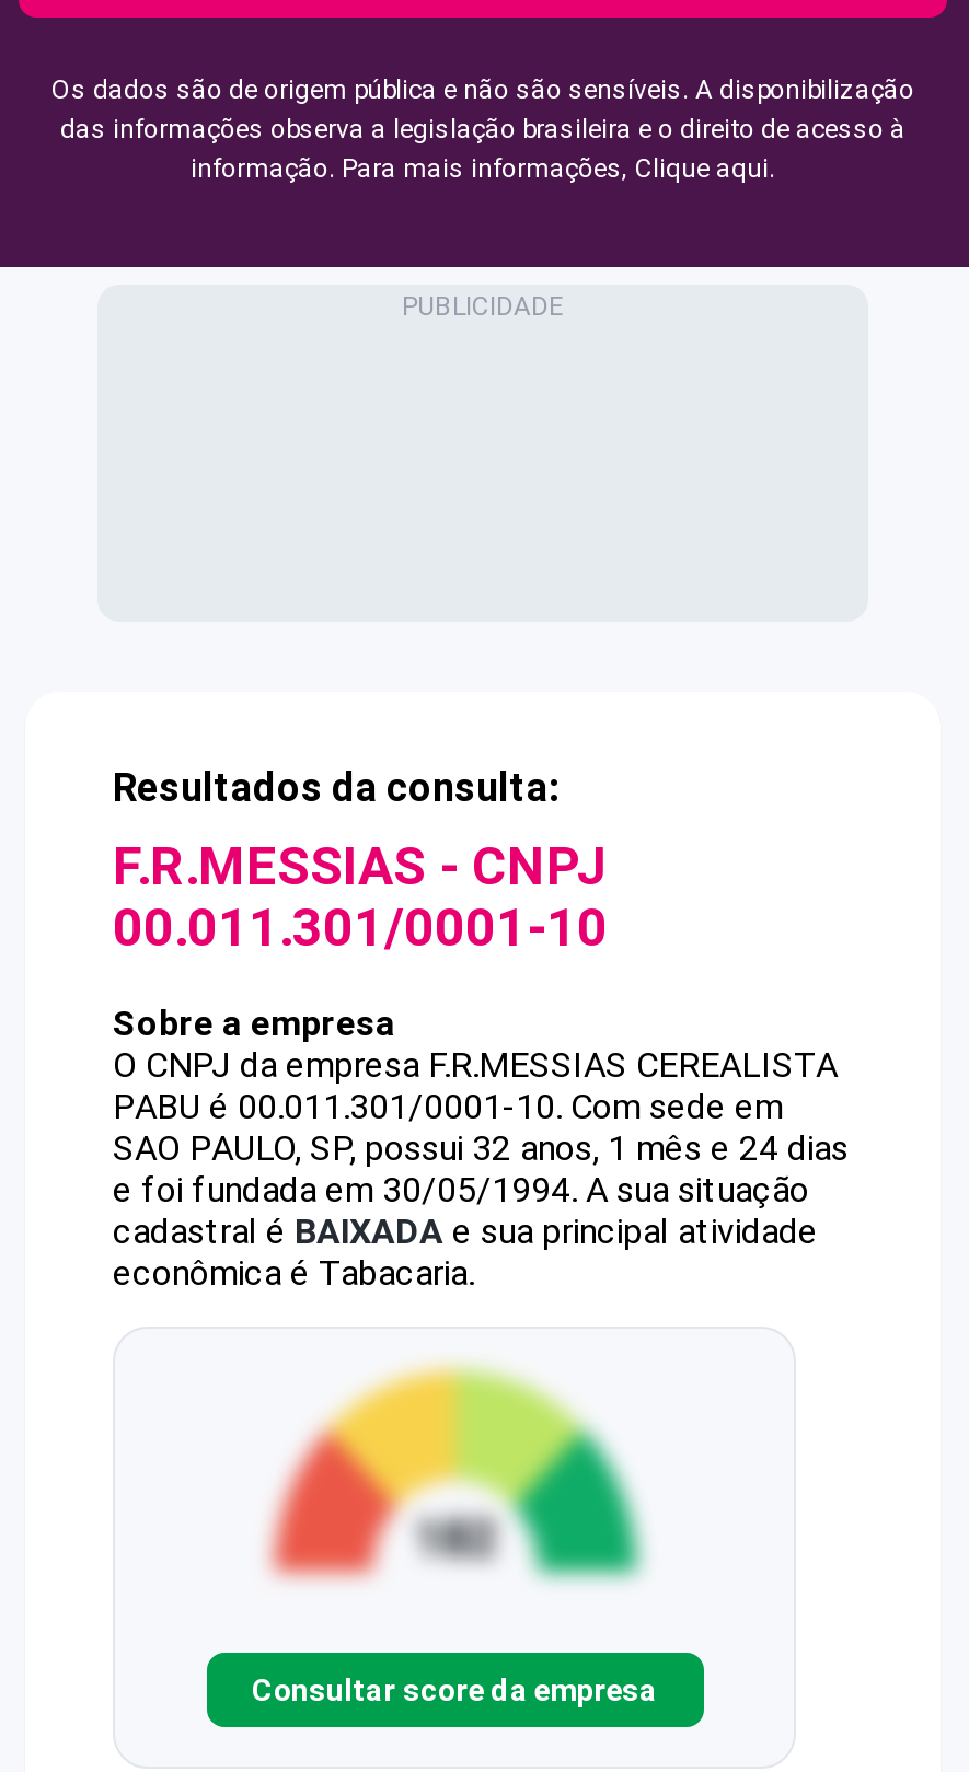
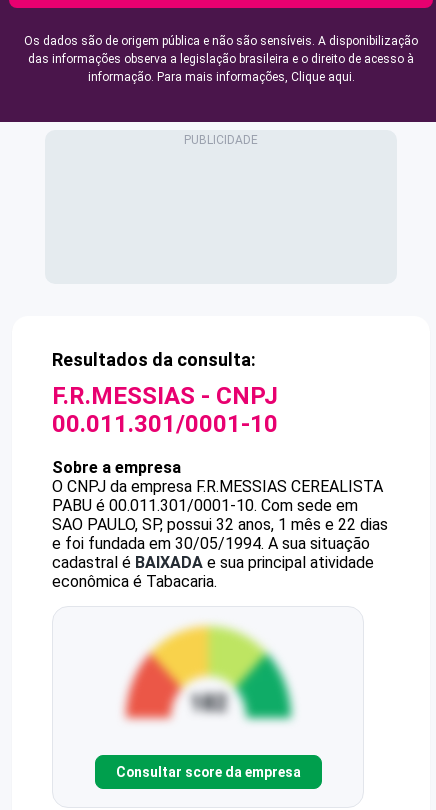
[113,1127,849,1169] SAO PAULO, SP, possui 32 anos, 1 mês e 24 dias -> [52,515,388,534] SAO PAULO, SP, possui 32 anos, 1 mês e 22 dias

